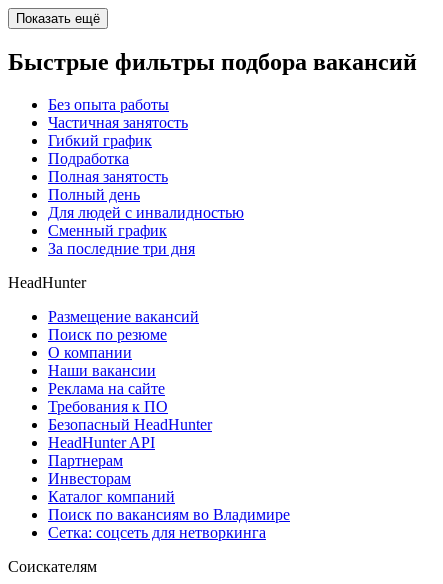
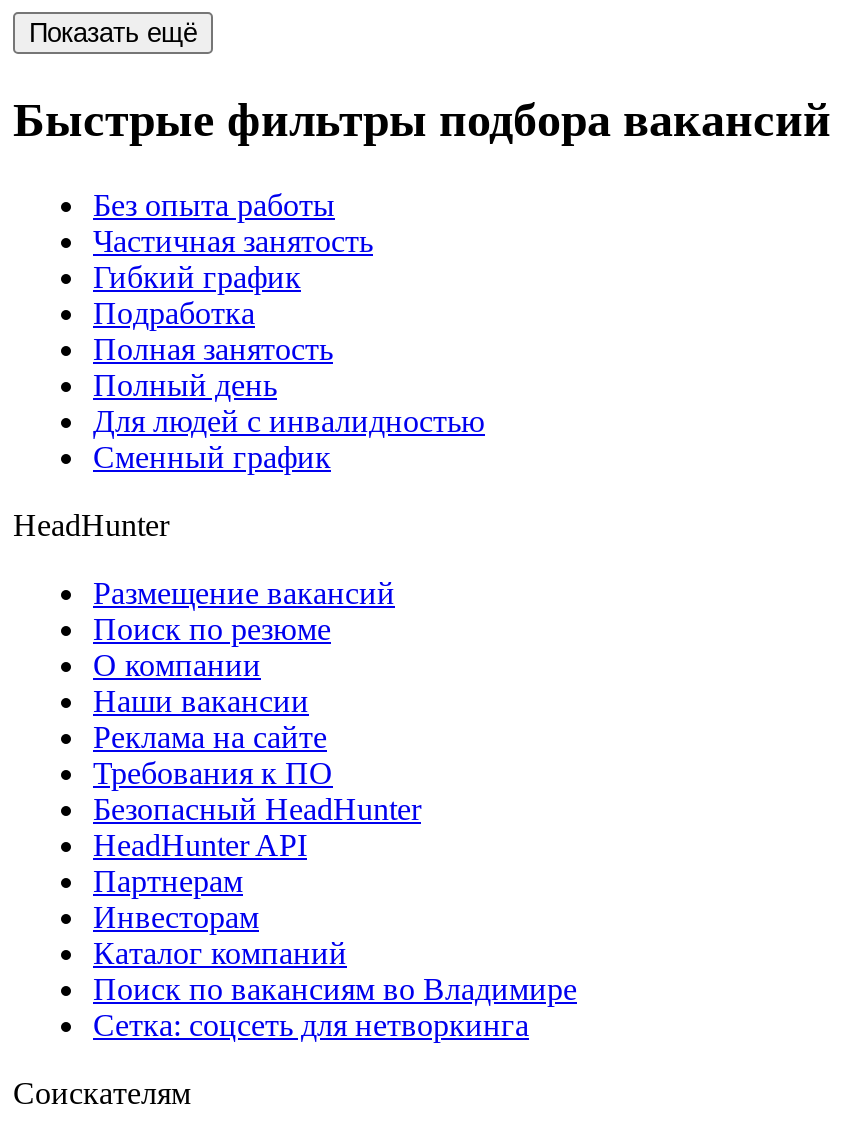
[48,240,195,257] За последние три дня -> none

